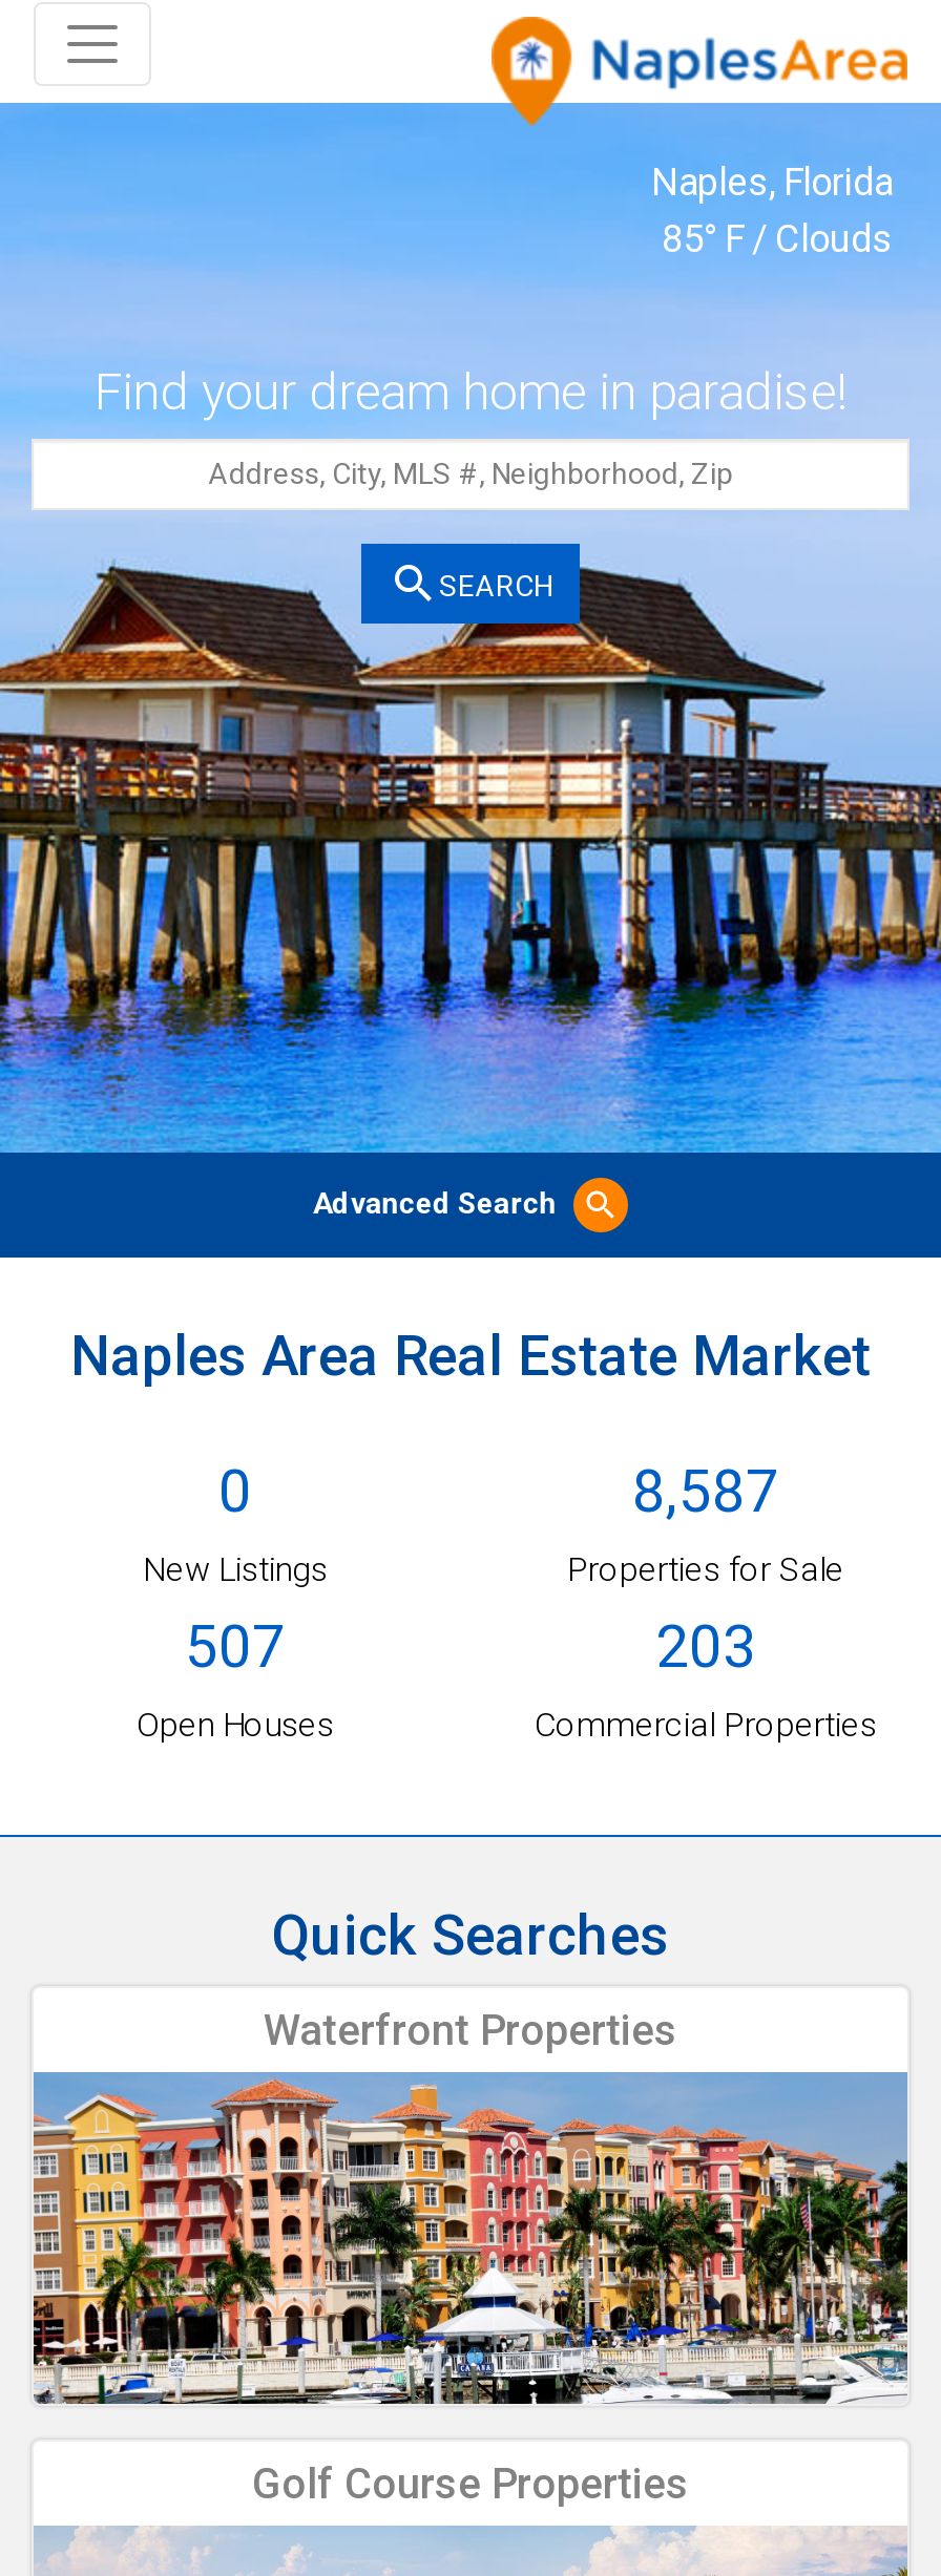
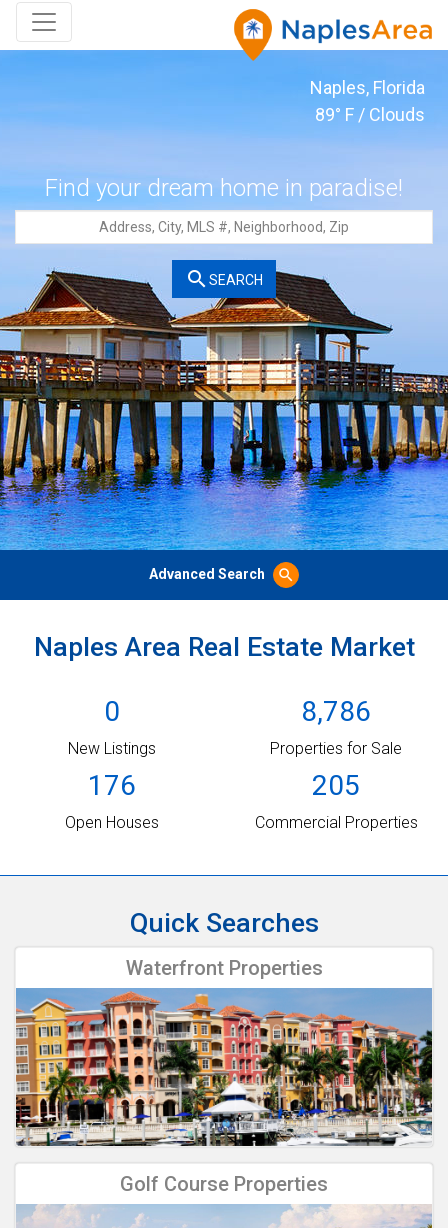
[662,216,893,260] 85° F / Clouds -> [315,104,425,125] 89° F / Clouds
[632,1458,779,1527] 8,587 -> [301,695,371,728] 8,786
[185,1613,286,1682] 507 -> [88,769,136,802] 176
[655,1613,756,1682] 203 -> [312,769,360,802] 205

